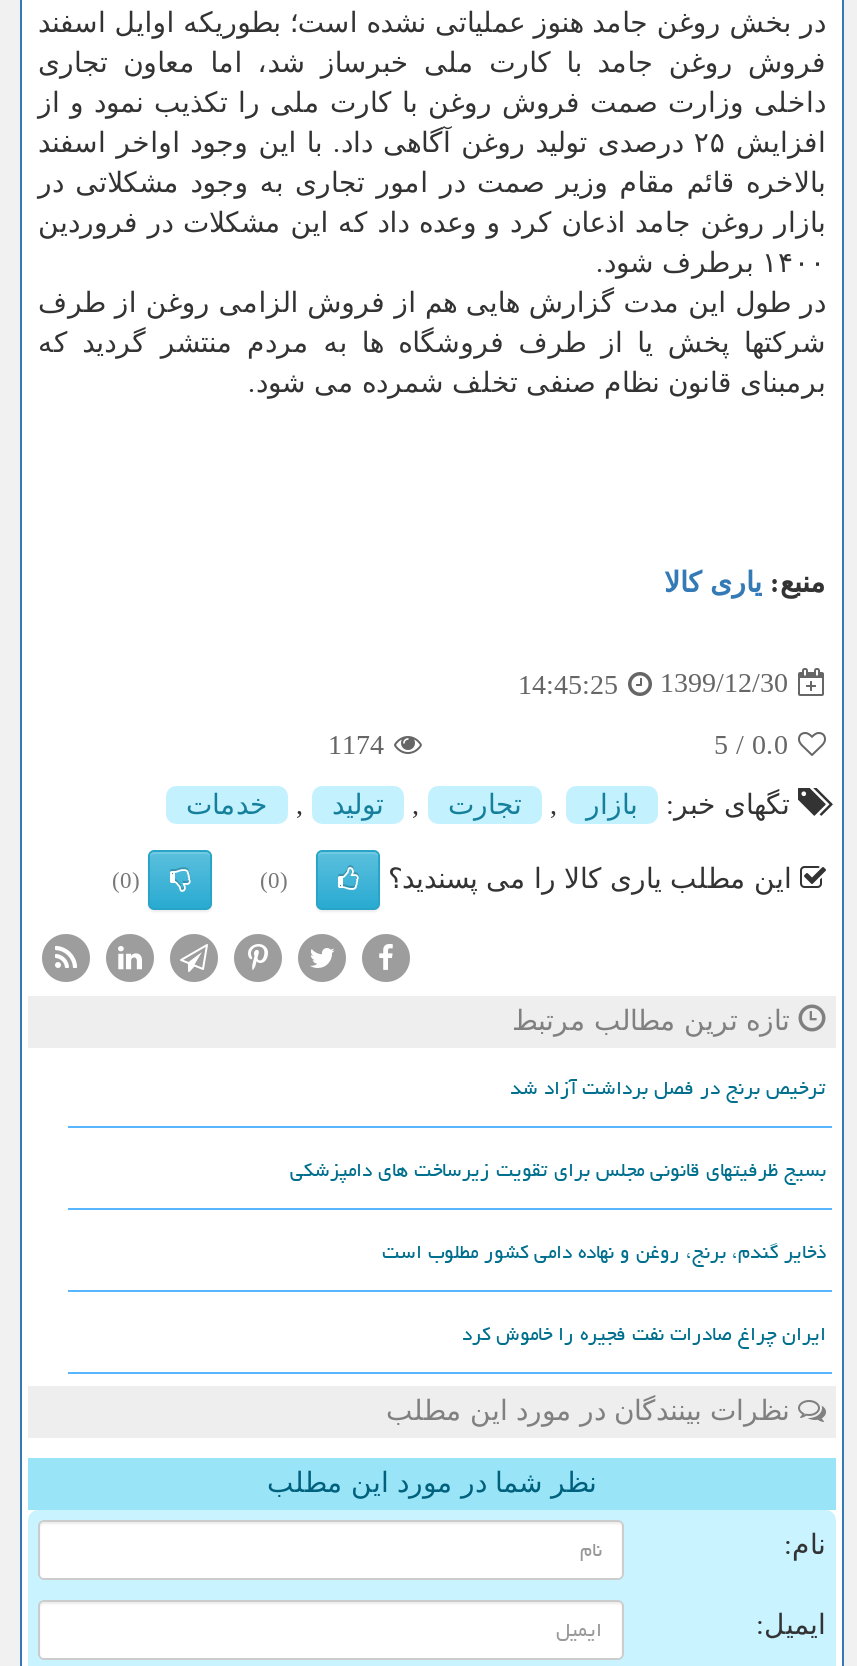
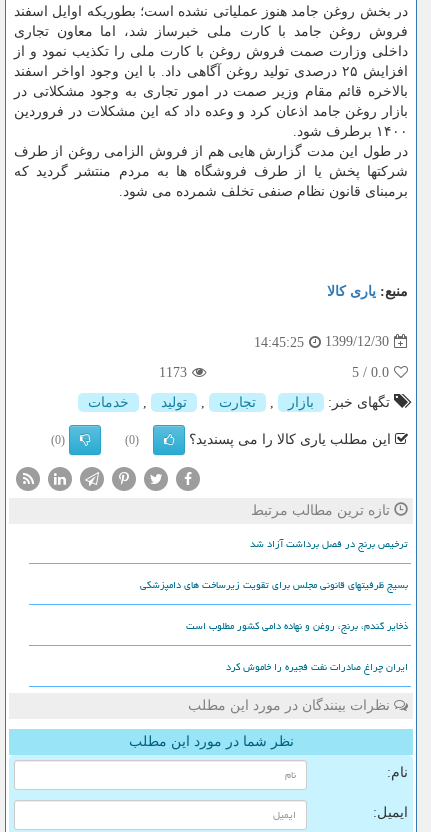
[328,730,384,760] 1174 -> [159,365,187,380] 1173

